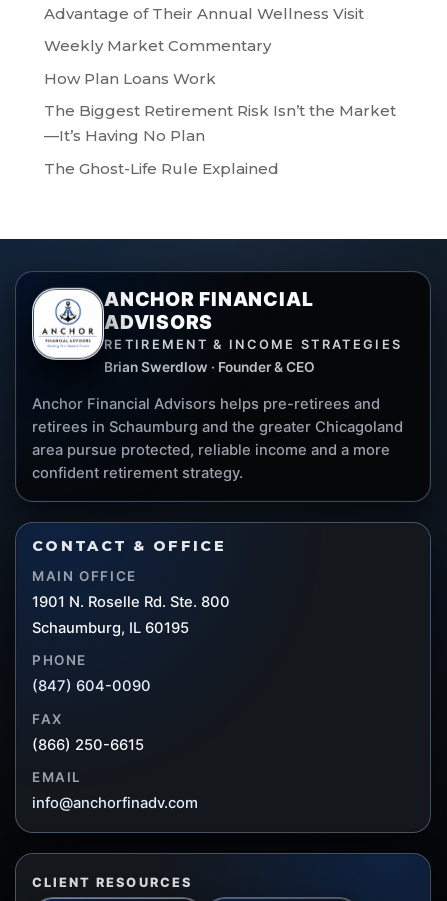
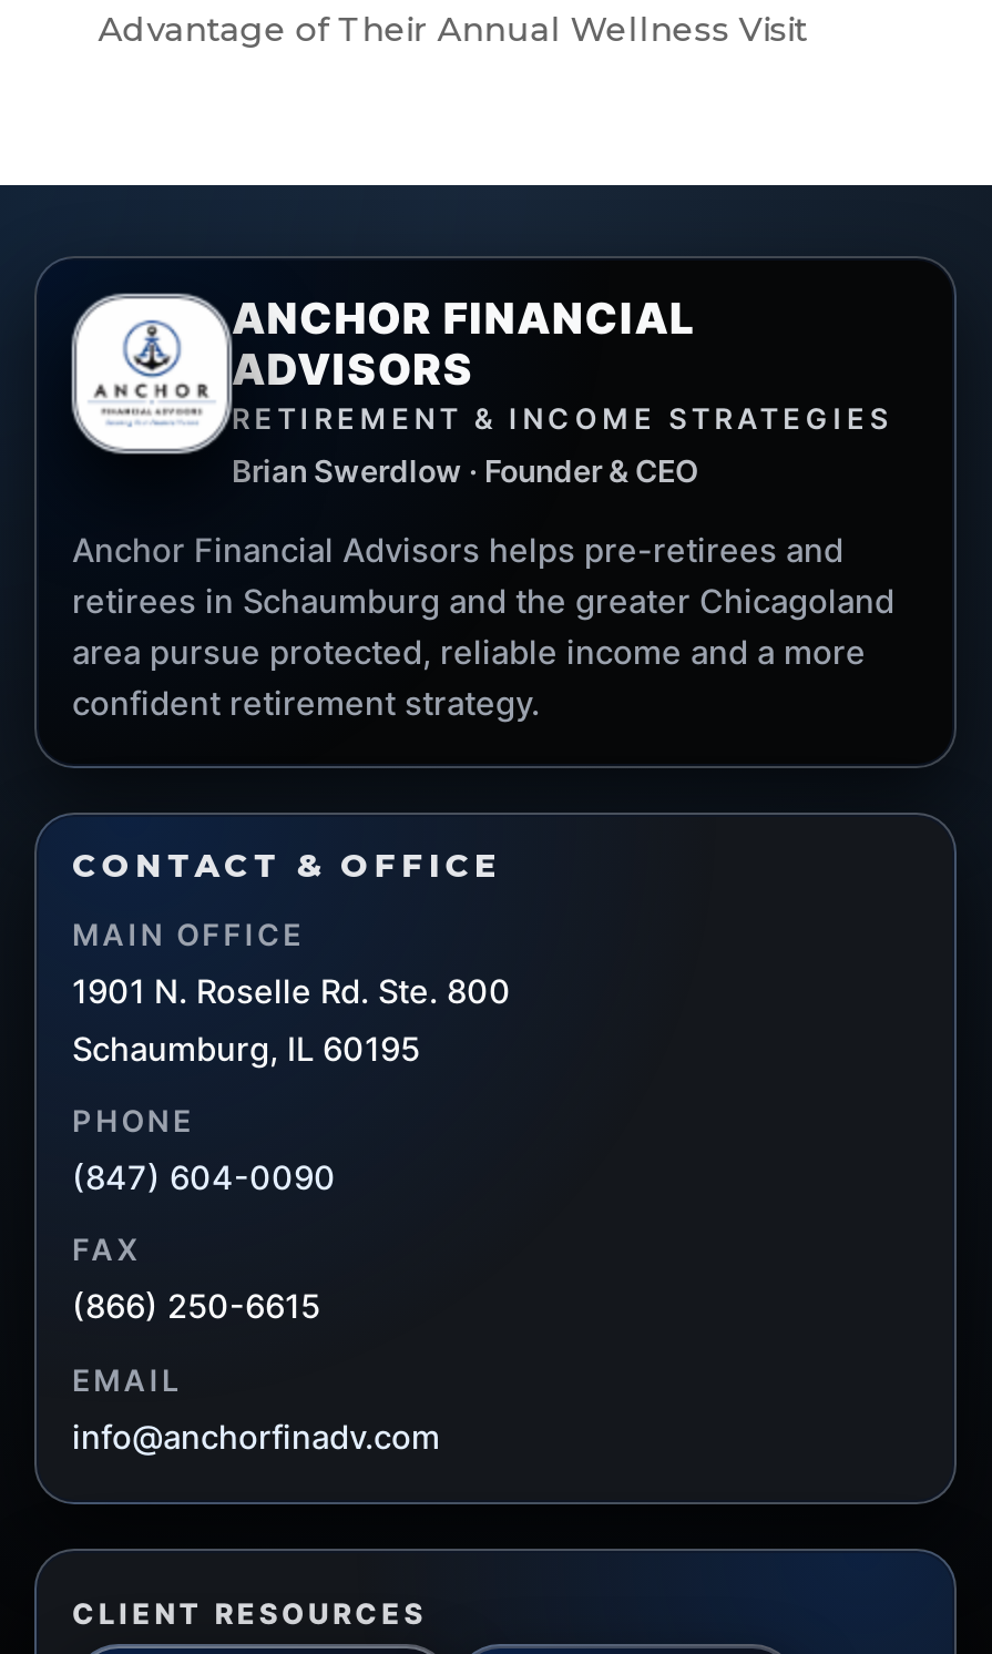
[44,36,396,178] Weekly Market Commentary | How Plan Loans Work | The Biggest Retirement Risk Isn’t the Market | —It’s Having No Plan | The Ghost-Life Rule Explained -> none

